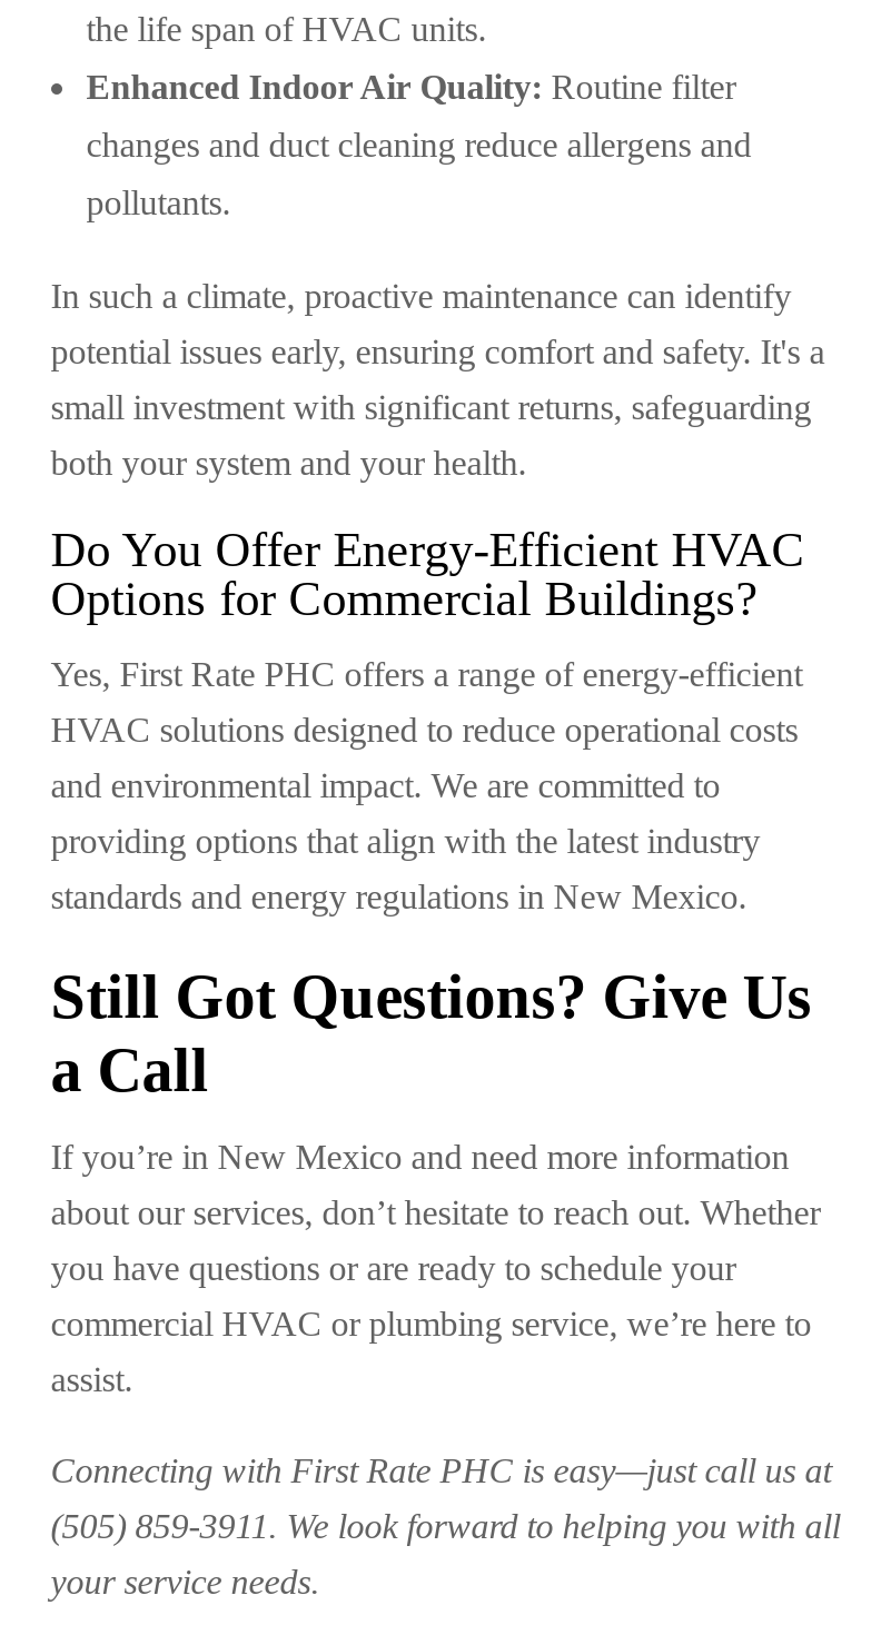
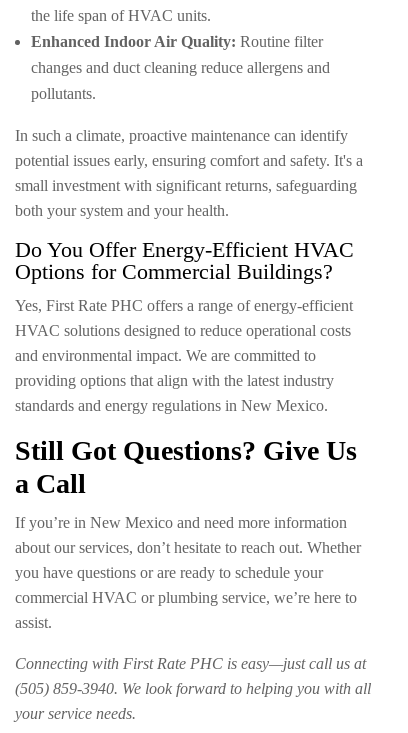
[51,1507,840,1545] (505) 859-3911. We look forward to helping you with all -> [15,680,371,697] (505) 859-3940. We look forward to helping you with all

